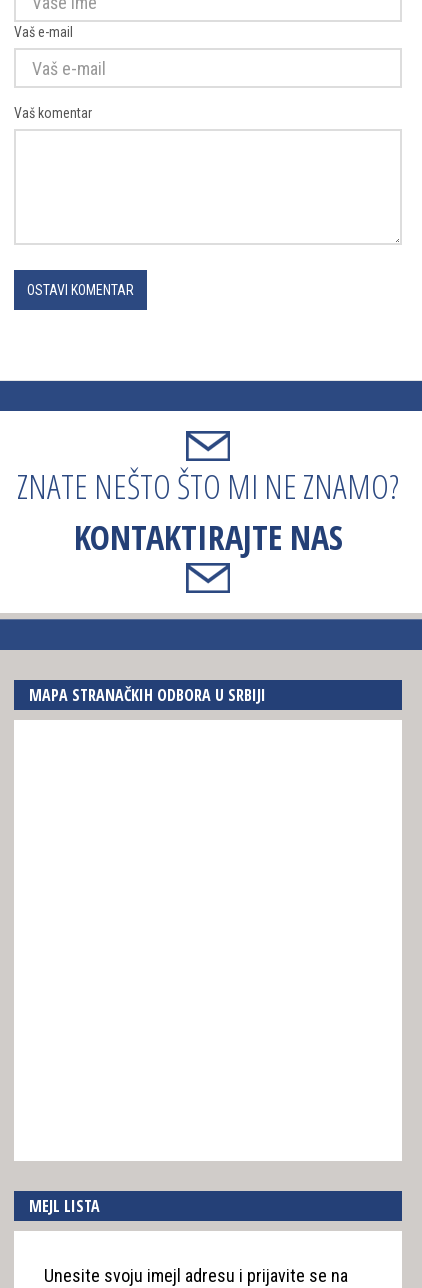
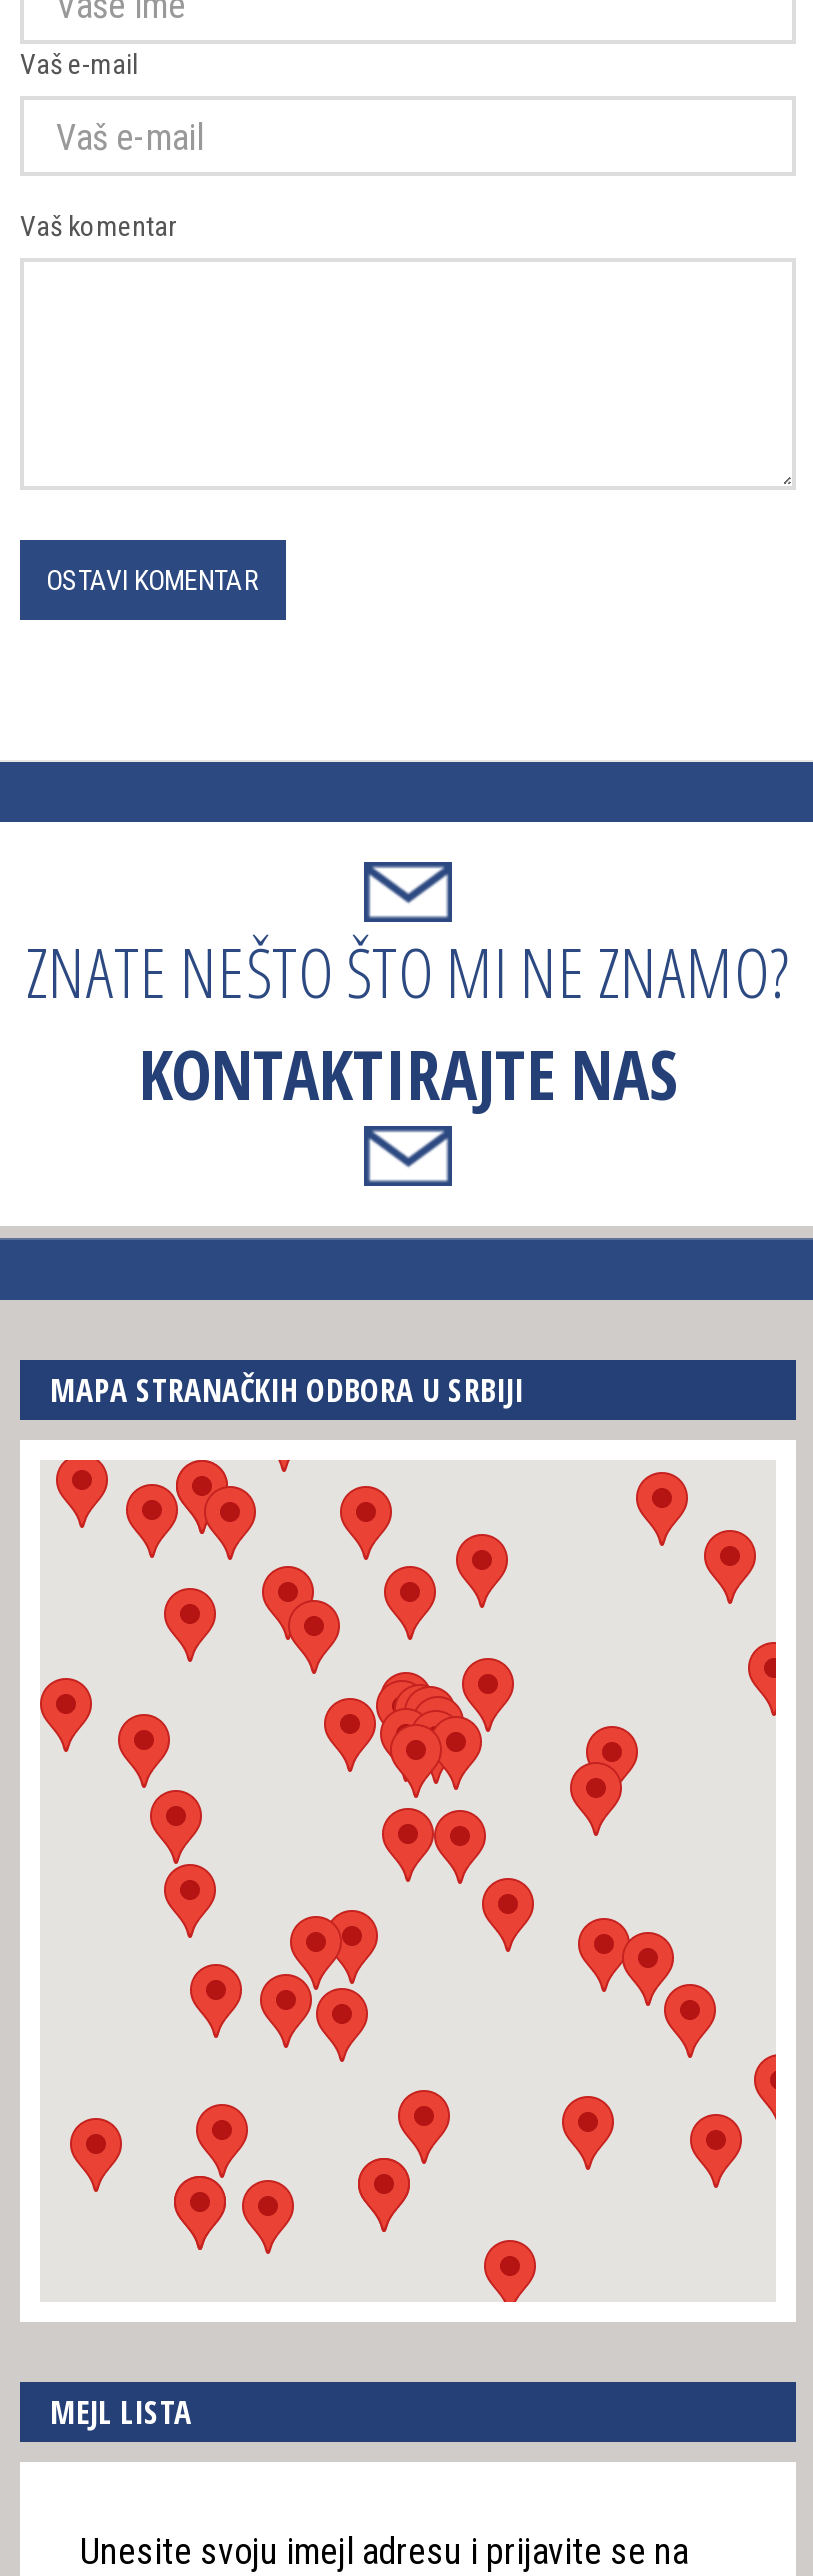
none -> [38,1458,778,2304] [image]

